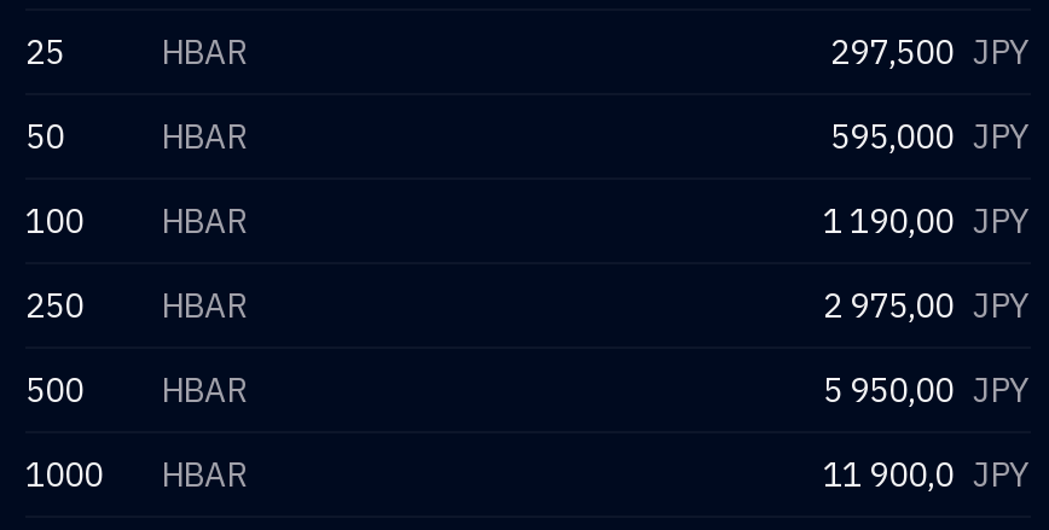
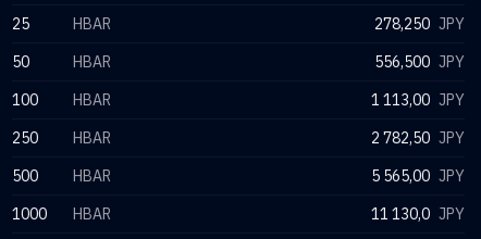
[830,30,1031,74] 297,500 JPY -> [374,14,465,34] 278,250 JPY
[830,115,1031,158] 595,000 JPY -> [374,52,465,72] 556,500 JPY
[823,199,1031,243] 1 190,00 JPY -> [371,90,465,110] 1 113,00 JPY
[823,284,1031,327] 2 975,00 JPY -> [371,128,465,148] 2 782,50 JPY
[823,368,1031,412] 5 950,00 JPY -> [371,166,465,186] 5 565,00 JPY
[823,453,1031,496] 11 900,0 JPY -> [371,204,465,224] 11 130,0 JPY

